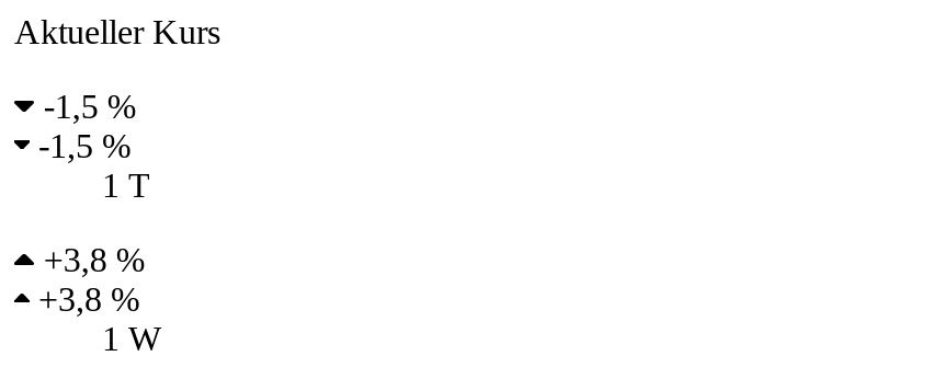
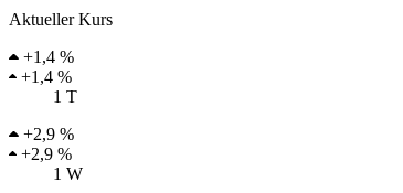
[43,87,136,124] -1,5 % -> [24,47,74,66] +1,4 %
[38,127,130,164] -1,5 % -> [21,67,72,86] +1,4 %
[43,241,144,278] +3,8 % -> [24,124,74,143] +2,9 %
[38,280,139,317] +3,8 % -> [21,144,72,163] +2,9 %

